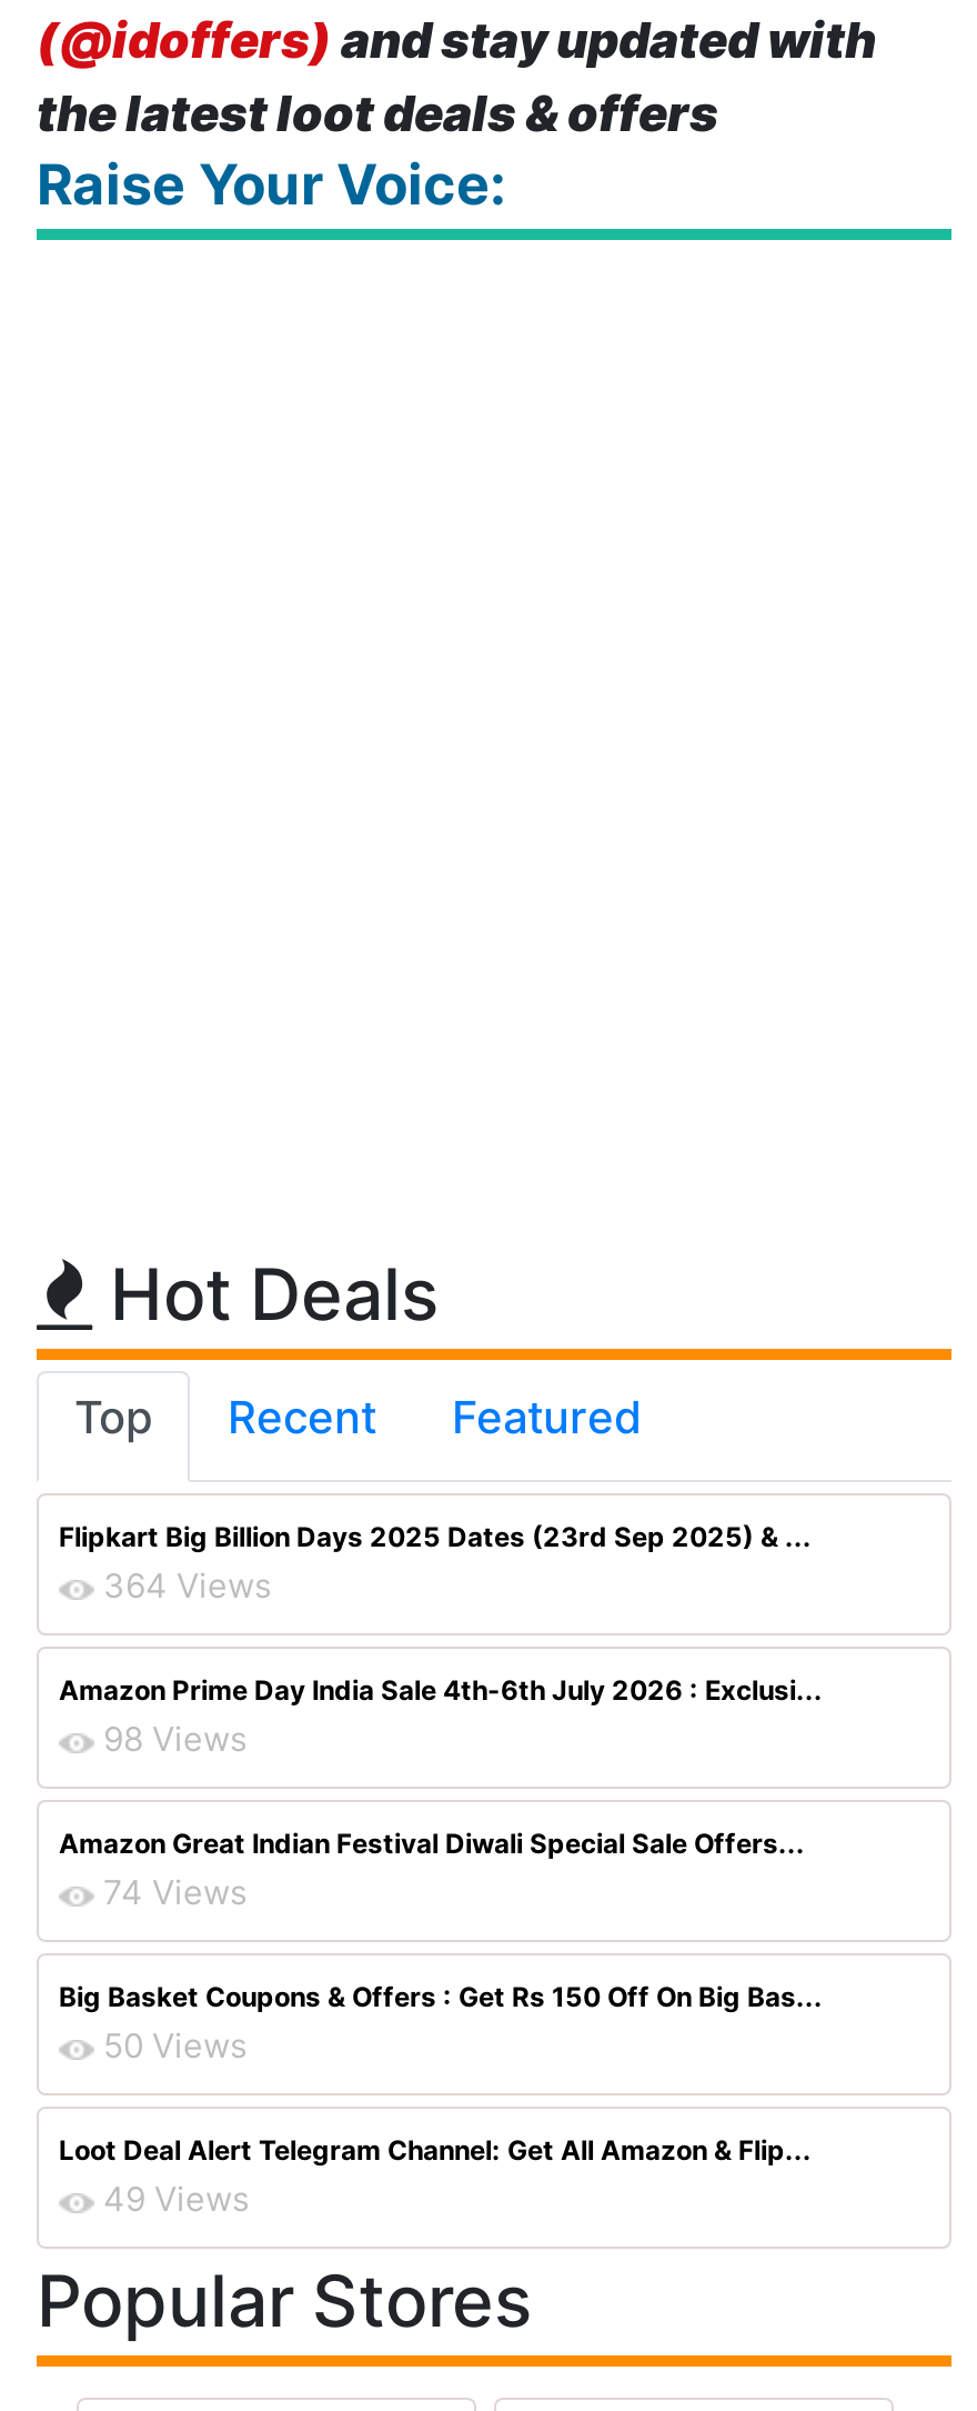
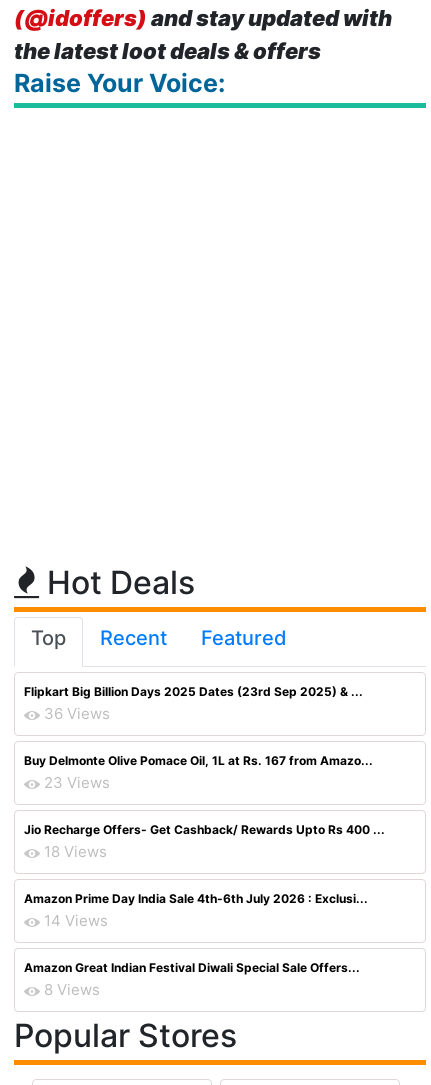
[103,1564,272,1607] 364 Views -> [24,704,385,861] 36 Views | Buy Delmonte Olive Pomace Oil, 1L at Rs. 167 from Amazo... | 23 Views | Jio Recharge Offers- Get Cashback/ Rewards Upto Rs 400 ... | 18 Views
moved [59,1673,823,1707] -> [24,891,368,906]: Amazon Prime Day India Sale 4th-6th July 2026 : Exclusi...
[103,1718,248,1760] 98 Views -> [44,911,108,930] 14 Views
moved [59,1827,805,1860] -> [24,960,360,975]: Amazon Great Indian Festival Diwali Special Sale Offers...
[59,1871,823,2220] 74 Views | Big Basket Coupons & Offers : Get Rs 150 Off On Big Bas... | 50 Views | Loot Deal Alert Telegram Channel: Get All Amazon & Flip... | 49 Views -> [44,980,100,999] 8 Views

